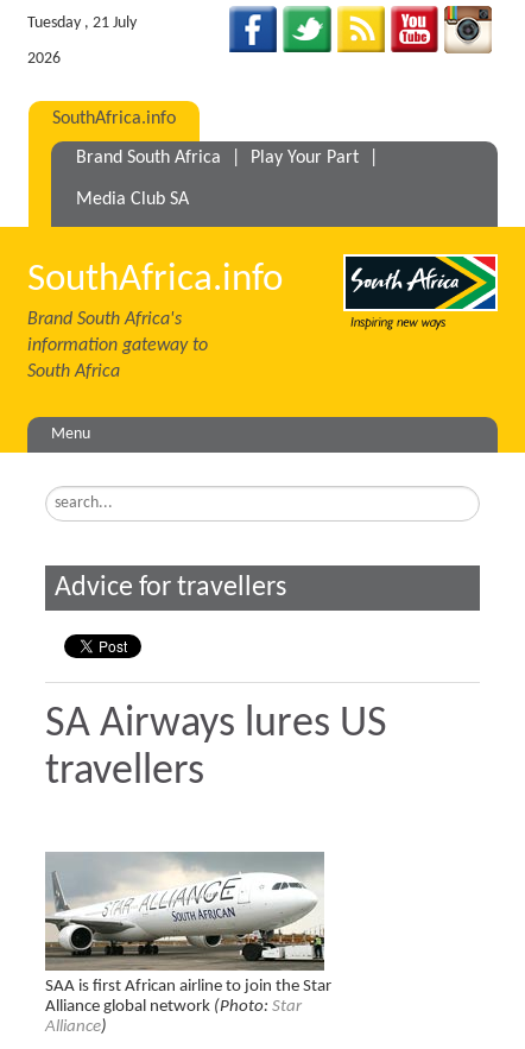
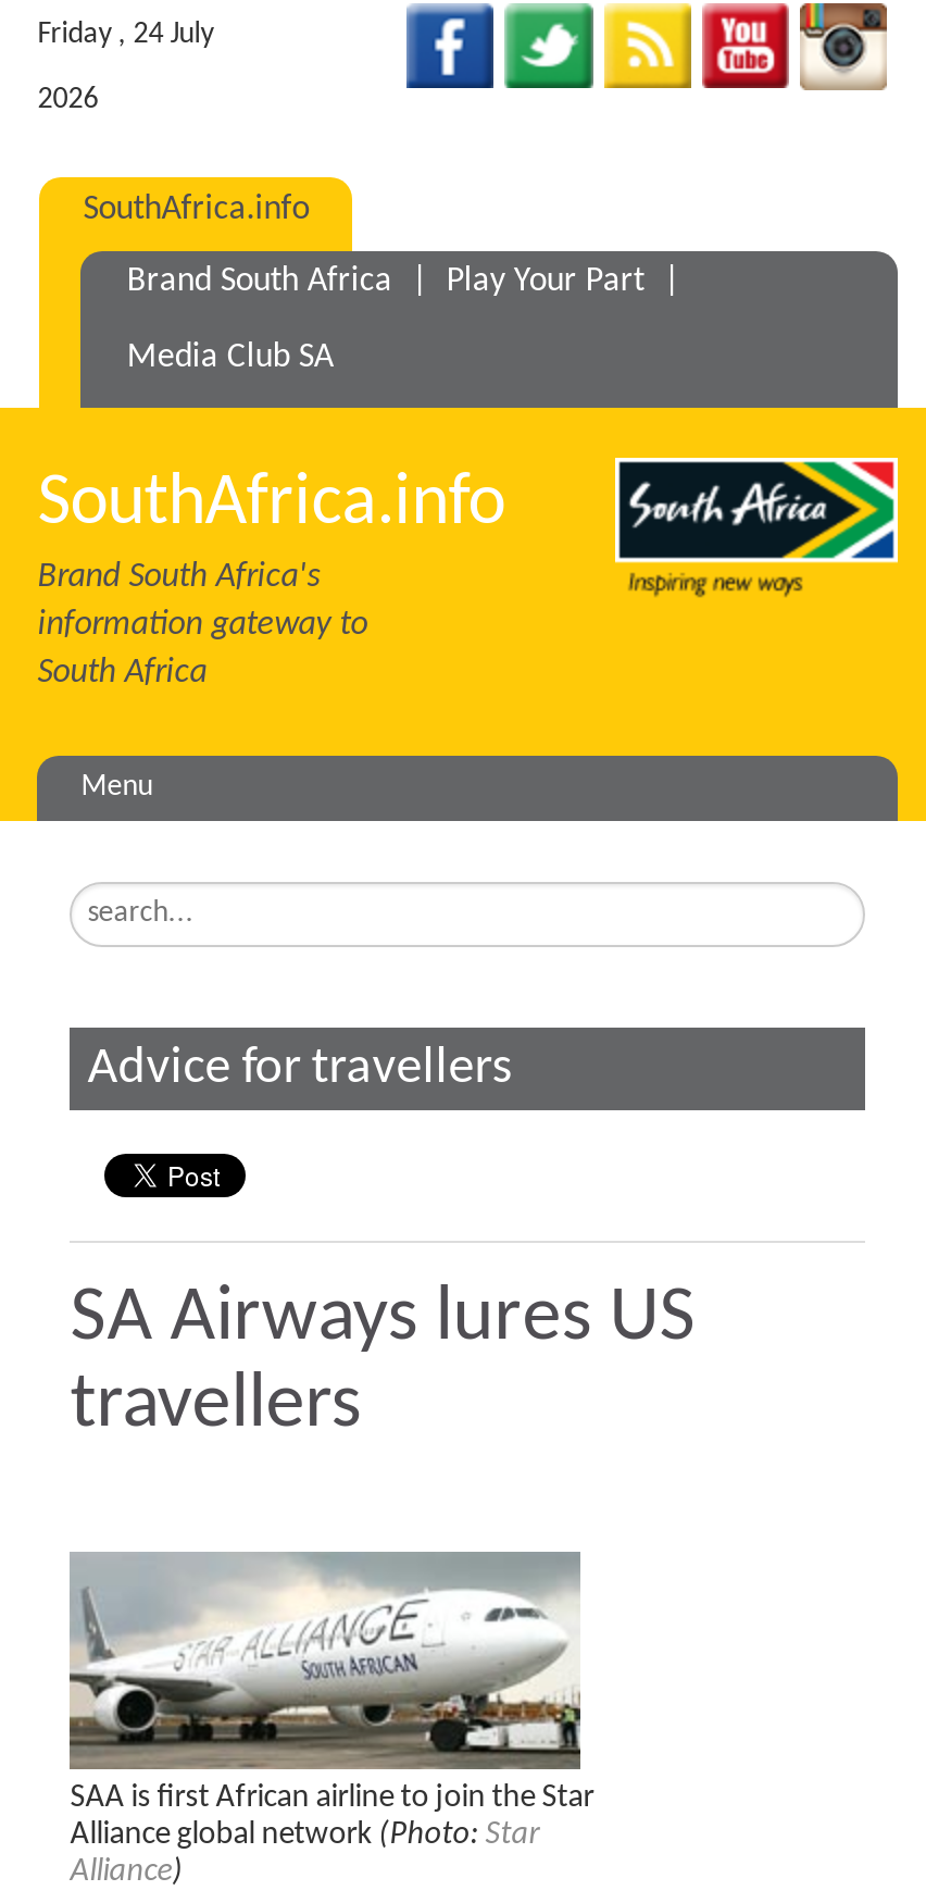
[28,14,137,32] Tuesday , 21 July -> [37,18,213,51] Friday , 24 July

